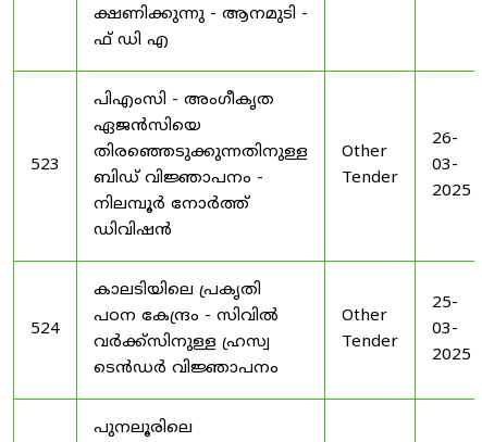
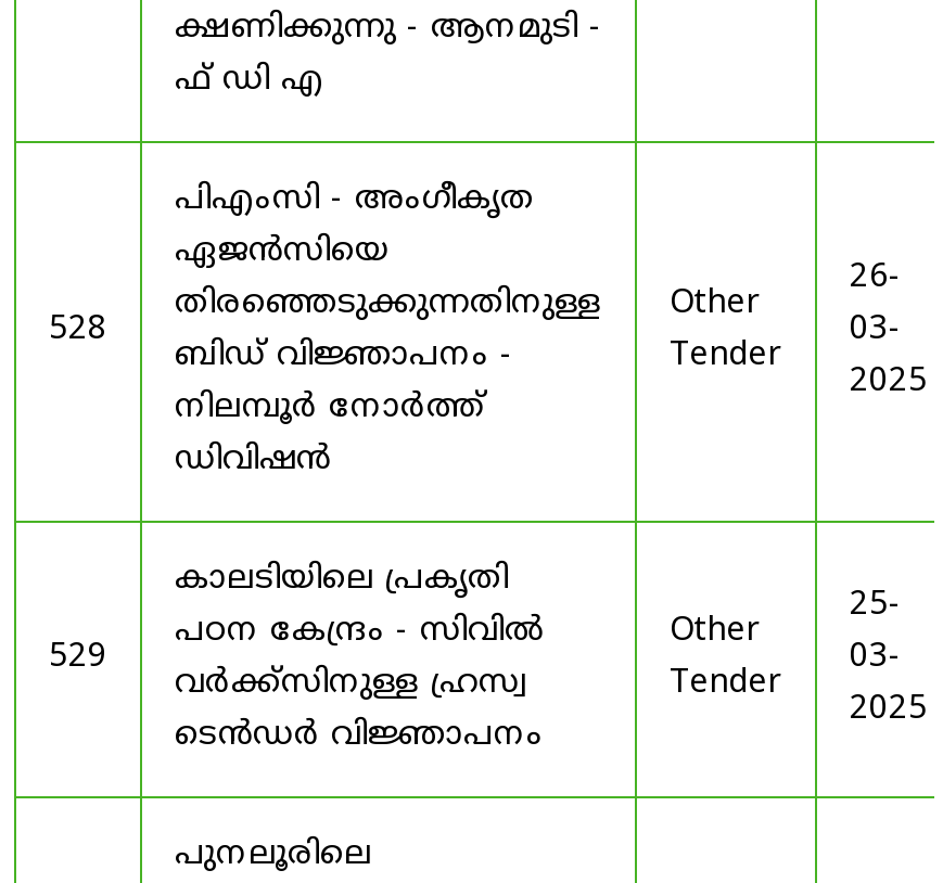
[30,155,60,176] 523 -> [49,310,107,351] 528
[30,319,60,340] 524 -> [49,638,107,679] 529

